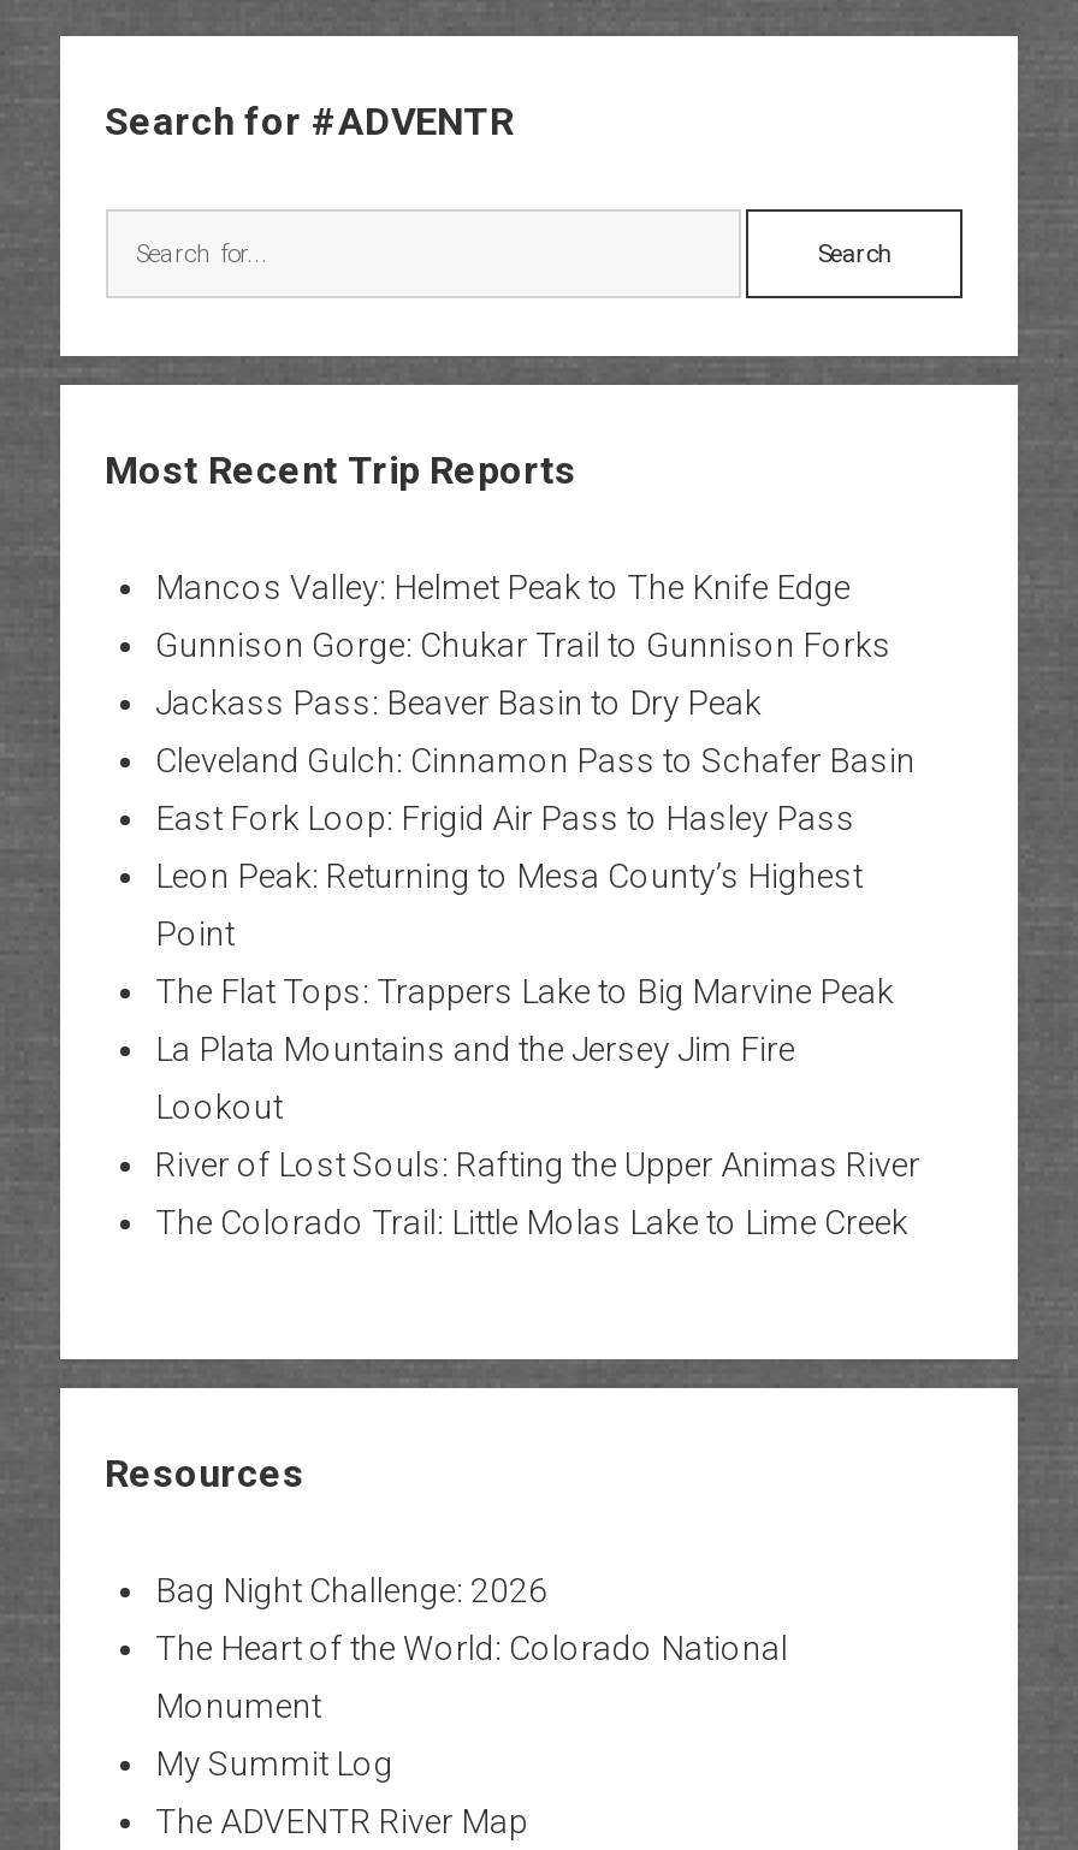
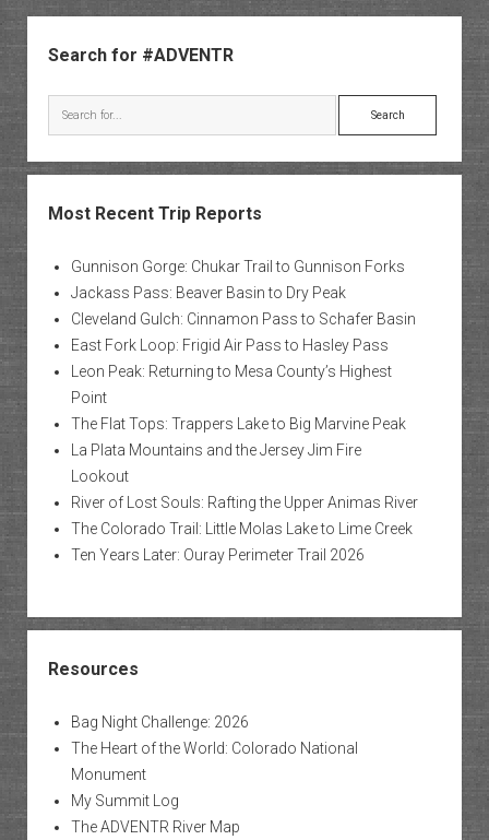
[155,567,851,605] Mancos Valley: Helmet Peak to The Knife Edge -> none
moved [155,625,920,1240] -> [70,257,418,537]: Gunnison Gorge: Chukar Trail to Gunnison Forks | Jackass Pass: Beaver Basin to Dry Peak | Cleveland Gulch: Cinnamon Pass to Schafer Basin | ... | River of Lost Souls: Rafting the Upper Animas River | The Colorado Trail: Little Molas Lake to Lime Creek
none -> [70,546,364,563] Ten Years Later: Ouray Perimeter Trail 2026

